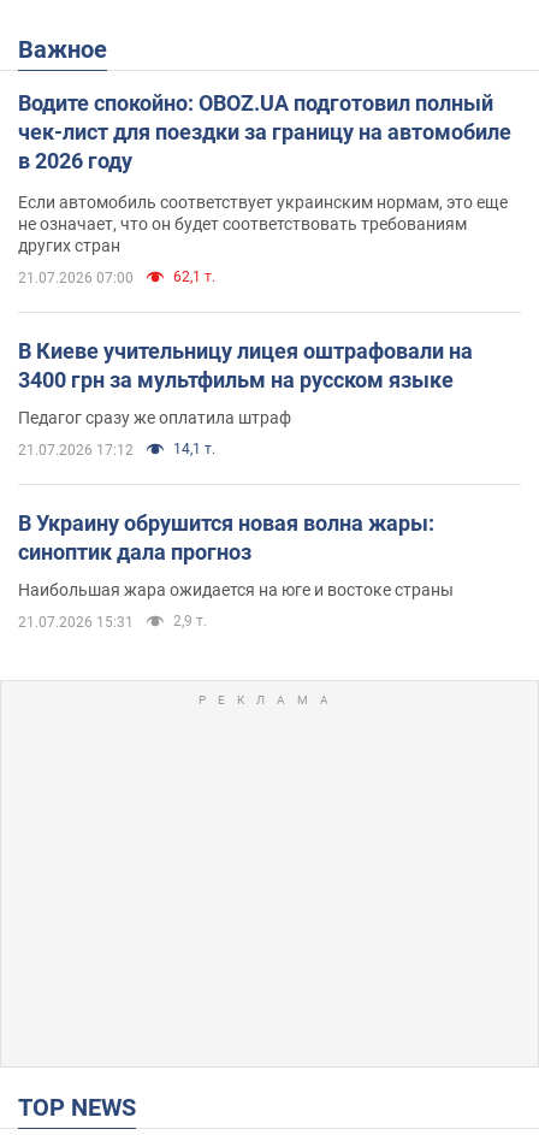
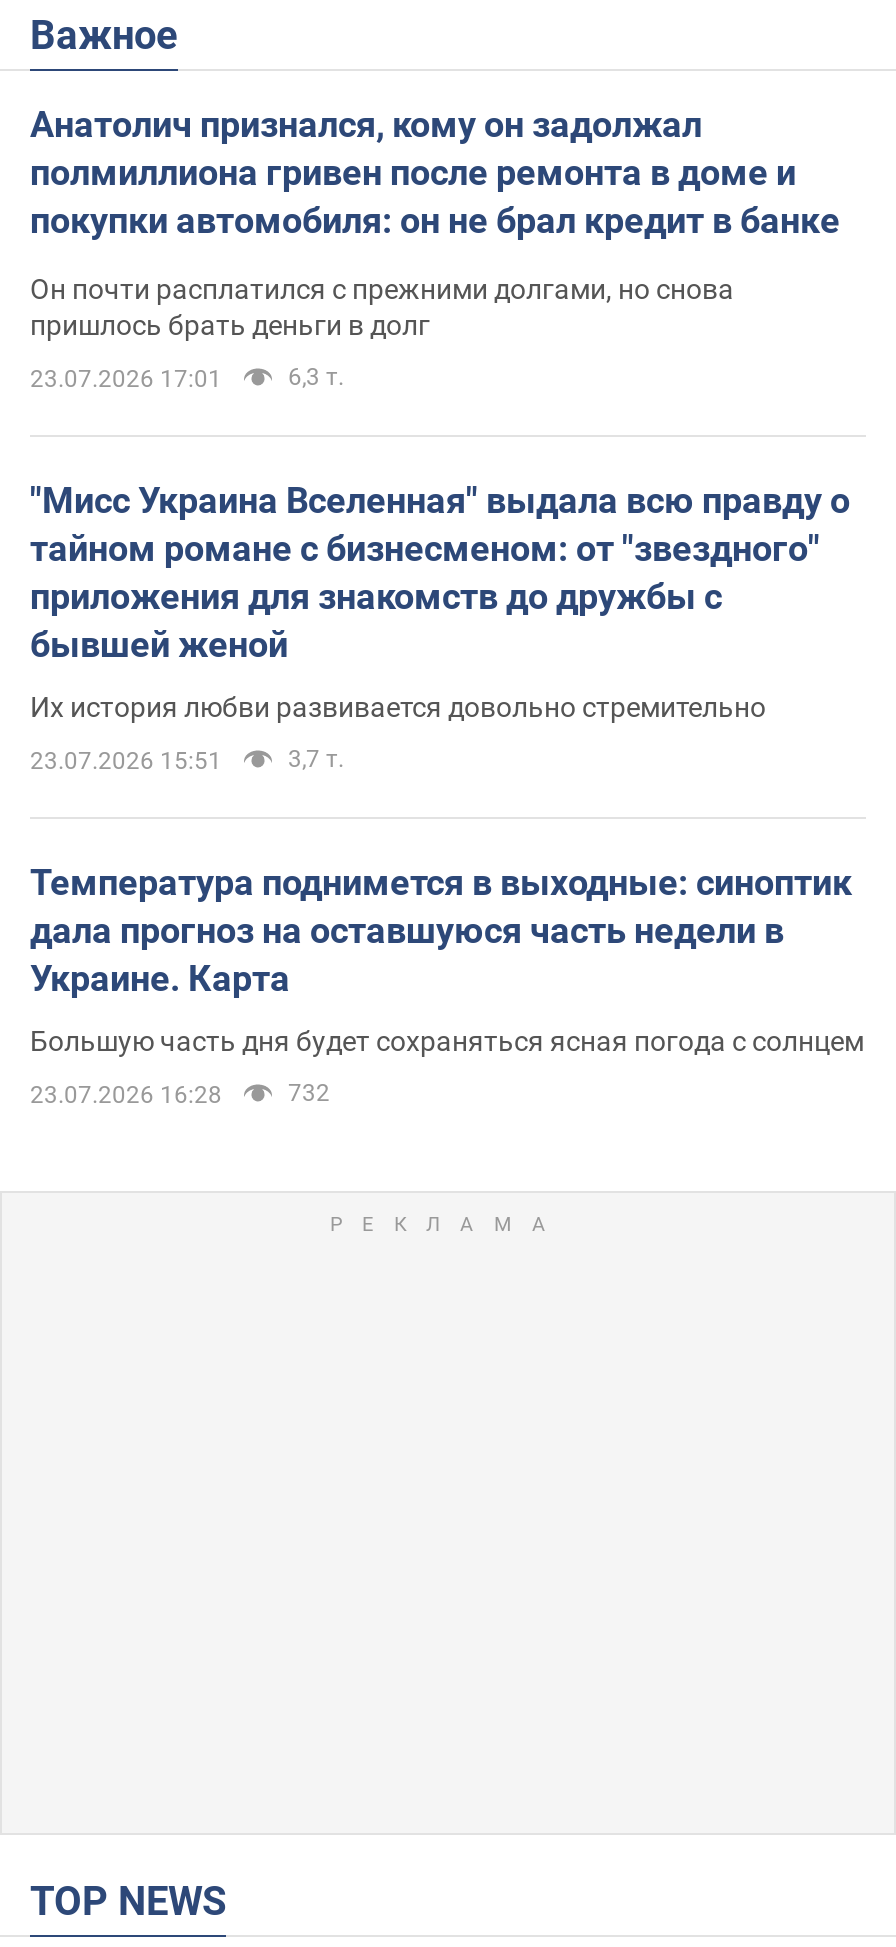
[18,90,511,173] Водите спокойно: OBOZ.UA подготовил полный | чек-лист для поездки за границу на автомобиле | в 2026 году -> [30,102,840,240] Анатолич признался, кому он задолжал | полмиллиона гривен после ремонта в доме и | покупки автомобиля: он не брал кредит в банке
[18,192,508,255] Если автомобиль соответствует украинским нормам, это еще | не означает, что он будет соответствовать требованиям | других стран -> [30,272,734,340] Он почти расплатился с прежними долгами, но снова | пришлось брать деньги в долг
[18,268,215,286] 21.07.2026 07:00 | 62,1 т. -> [30,362,344,392] 23.07.2026 17:01 | 6,3 т.
[18,338,473,392] В Киеве учительницу лицея оштрафовали на | 3400 грн за мультфильм на русском языке -> [30,478,850,664] "Мисс Украина Вселенная" выдала всю правду о | тайном романе с бизнесменом: от "звездного" | приложения для знакомств до дружбы с | бывшей женой
[18,408,291,427] Педагог сразу же оплатила штраф -> [30,690,766,722] Их история любви развивается довольно стремительно
[18,440,215,458] 21.07.2026 17:12 | 14,1 т. -> [30,744,344,774] 23.07.2026 15:51 | 3,7 т.
[18,510,434,564] В Украину обрушится новая волна жары: | синоптик дала прогноз -> [30,860,852,998] Температура поднимется в выходные: синоптик | дала прогноз на оставшуюся часть недели в | Украине. Карта
[18,580,454,599] Наибольшая жара ожидается на юге и востоке страны -> [30,1024,864,1056] Большую часть дня будет сохраняться ясная погода с солнцем
[18,612,207,630] 21.07.2026 15:31 | 2,9 т. -> [30,1078,330,1108] 23.07.2026 16:28 | 732

